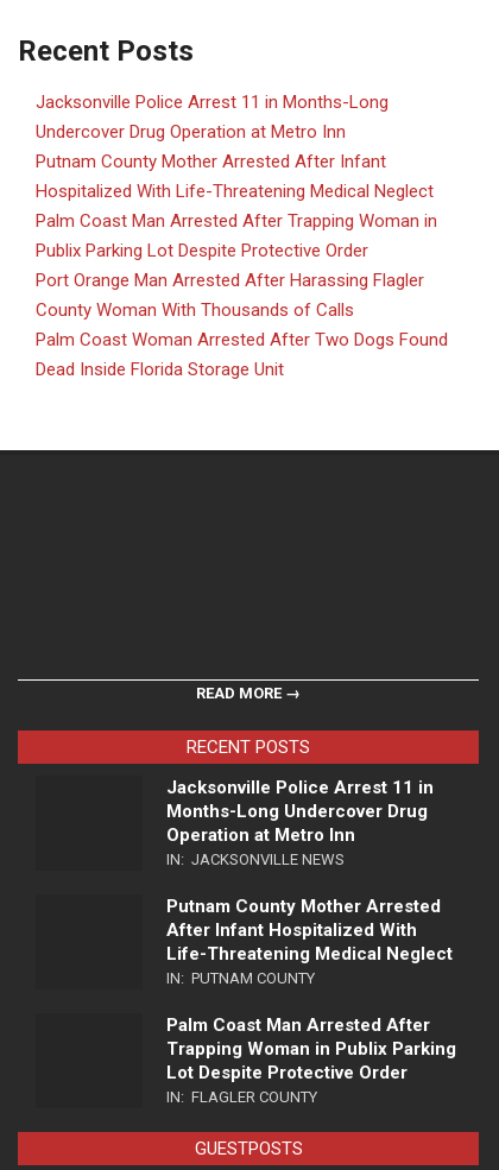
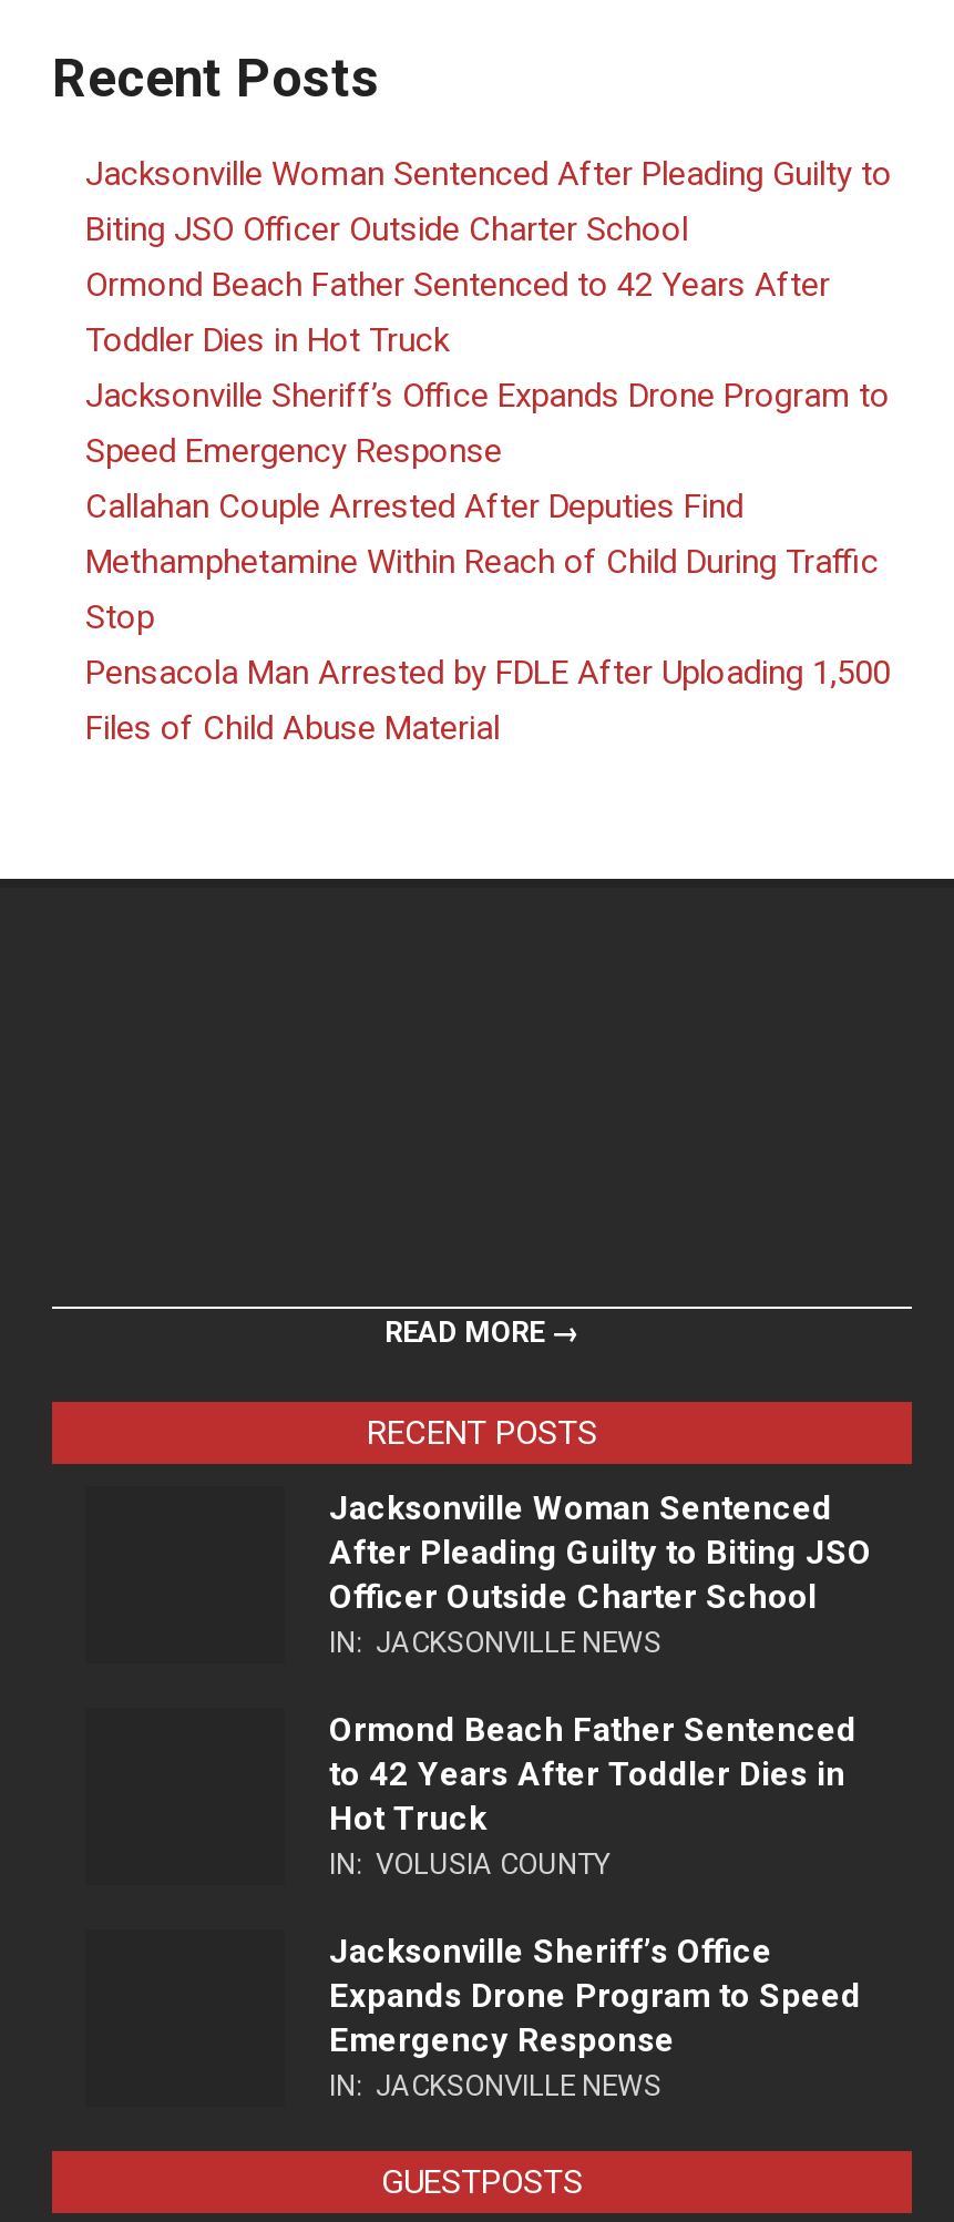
[36,91,448,380] Jacksonville Police Arrest 11 in Months-Long | Undercover Drug Operation at Metro Inn | Putnam County Mother Arrested After Infant | Hospitalized With Life-Threatening Medical Neglect | Palm Coast Man Arrested After Trapping Woman in | Publix Parking Lot Despite Protective Order | Port Orange Man Arrested After Harassing Flagler | County Woman With Thousands of Calls | Palm Coast Woman Arrested After Two Dogs Found | Dead Inside Florida Storage Unit -> [85,154,892,748] Jacksonville Woman Sentenced After Pleading Guilty to | Biting JSO Officer Outside Charter School | Ormond Beach Father Sentenced to 42 Years After | Toddler Dies in Hot Truck | Jacksonville Sheriff’s Office Expands Drone Program to | Speed Emergency Response | Callahan Couple Arrested After Deputies Find | Methamphetamine Within Reach of Child During Traffic | Stop | Pensacola Man Arrested by FDLE After Uploading 1,500 | Files of Child Abuse Material
[166,777,434,846] Jacksonville Police Arrest 11 in | Months-Long Undercover Drug | Operation at Metro Inn -> [329,1489,872,1617] Jacksonville Woman Sentenced | After Pleading Guilty to Biting JSO | Officer Outside Charter School
[166,896,453,987] Putnam County Mother Arrested | After Infant Hospitalized With | Life-Threatening Medical Neglect | IN: PUTNAM COUNTY -> [329,1710,856,1881] Ormond Beach Father Sentenced | to 42 Years After Toddler Dies in | Hot Truck | IN: VOLUSIA COUNTY
[166,1015,456,1106] Palm Coast Man Arrested After | Trapping Woman in Publix Parking | Lot Despite Protective Order | IN: FLAGLER COUNTY -> [329,1932,861,2103] Jacksonville Sheriff’s Office | Expands Drone Program to Speed | Emergency Response | IN: JACKSONVILLE NEWS

